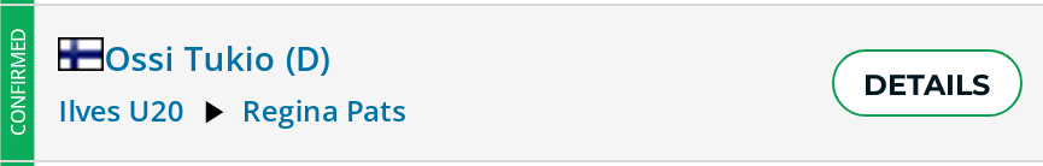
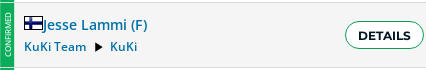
[58,35,407,131] Ossi Tukio (D) | Ilves U20 | Regina Pats -> [24,15,146,55] Jesse Lammi (F) | KuKi Team | KuKi

